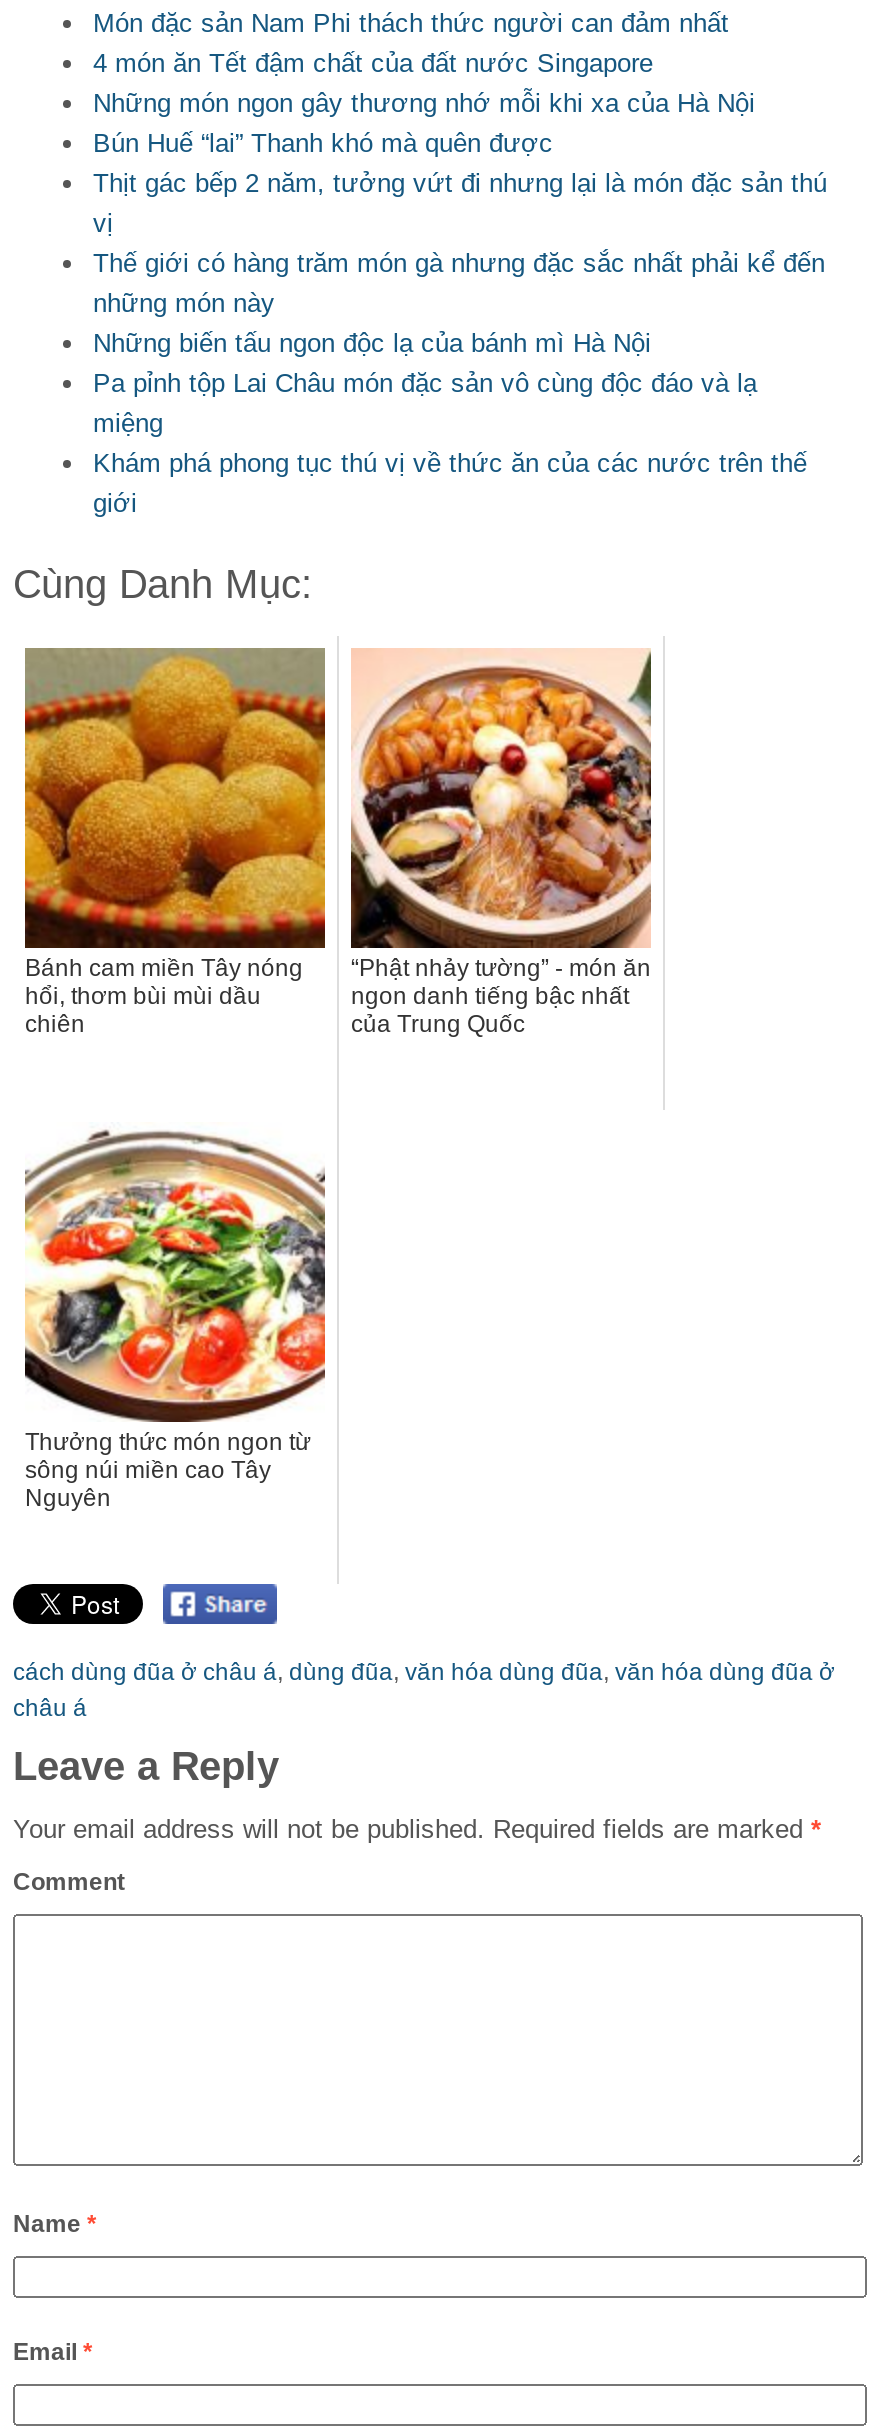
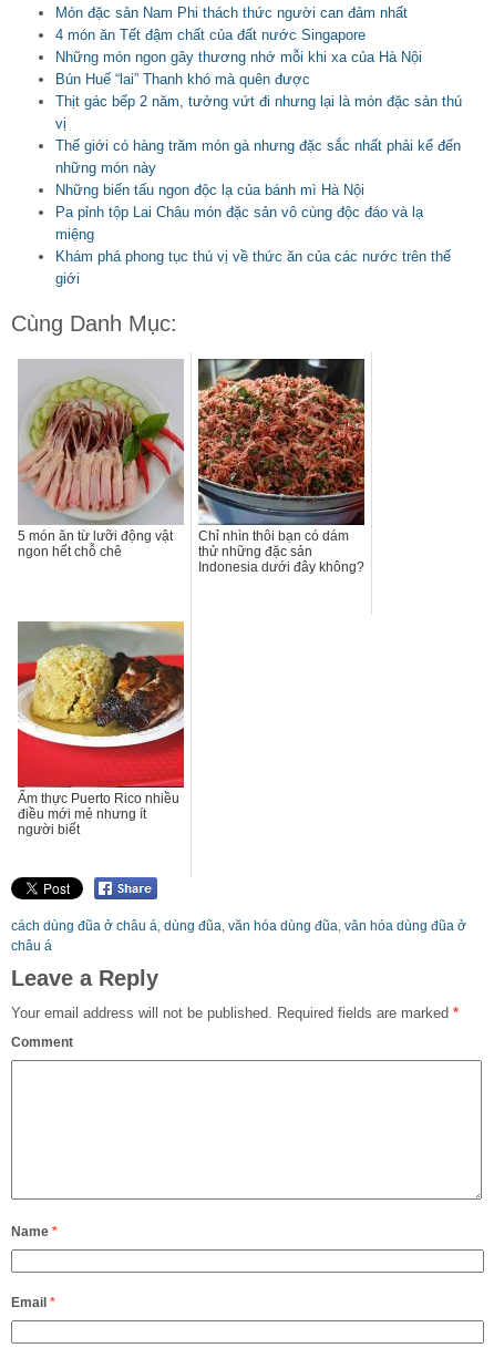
[23,648,327,1038] [image] | Bánh cam miền Tây nóng | hổi, thơm bùi mùi dầu | chiên -> [18,360,185,559] [image] | 5 món ăn từ lưỡi động vật | ngon hết chỗ chê
[349,648,653,1038] [image] | “Phật nhảy tường” - món ăn | ngon danh tiếng bậc nhất | của Trung Quốc -> [197,358,366,575] [image] | Chỉ nhìn thôi bạn có dám | thử những đặc sản | Indonesia dưới đây không?
[23,1122,327,1512] [image] | Thưởng thức món ngon từ | sông núi miền cao Tây | Nguyên -> [17,620,185,837] [image] | Ẩm thực Puerto Rico nhiều | điều mới mẻ nhưng ít | người biết

